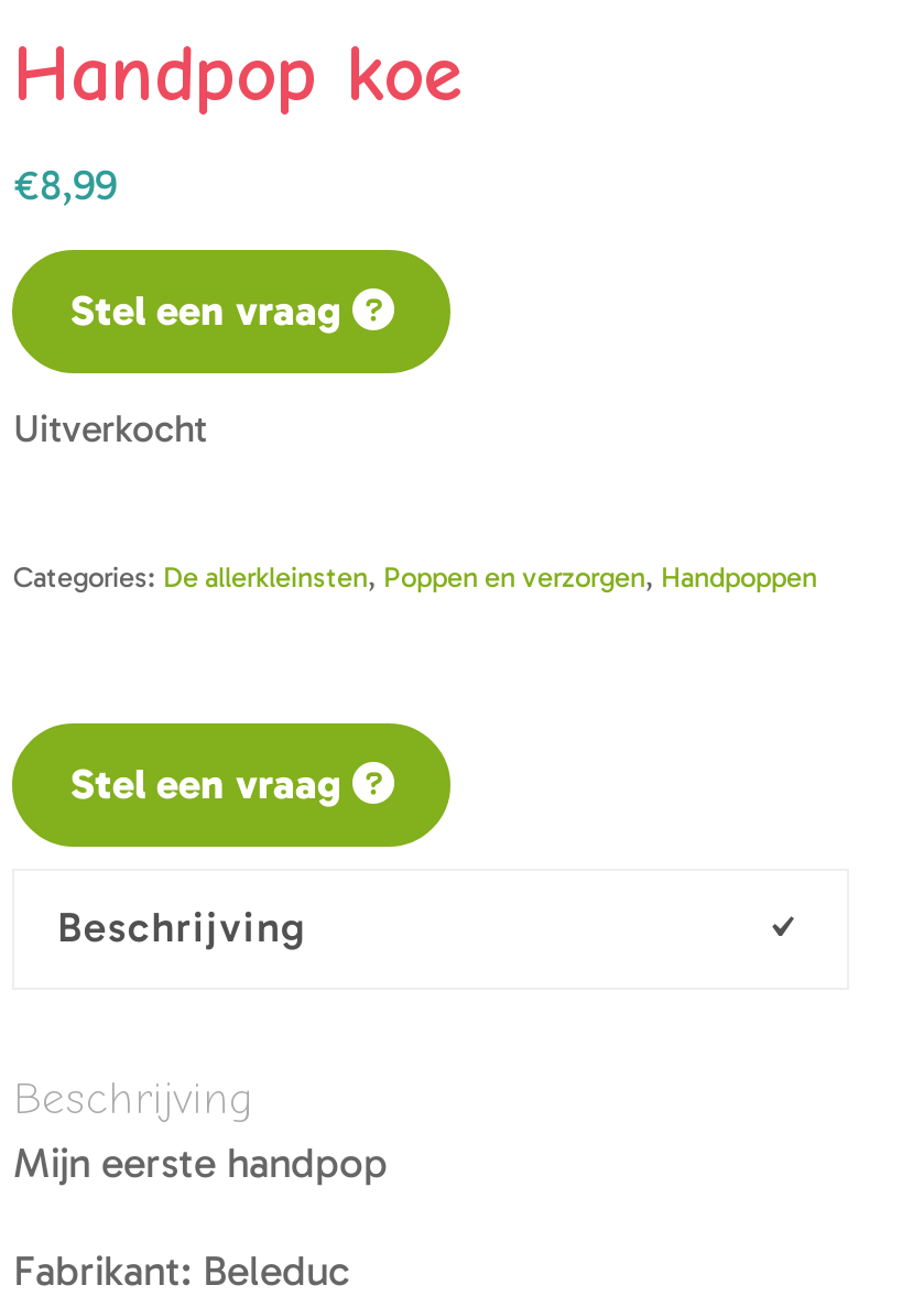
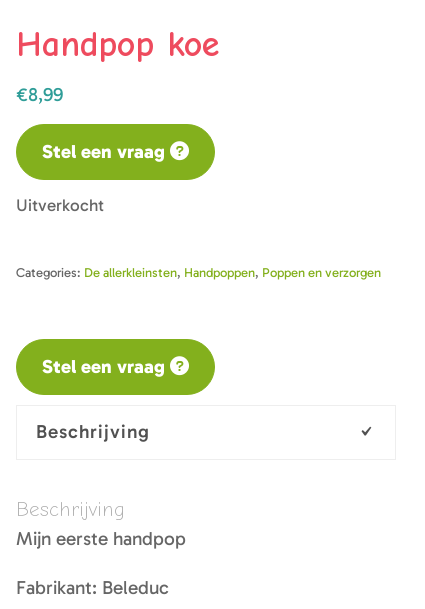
[13,560,817,593] Categories: De allerkleinsten, Poppen en verzorgen, Handpoppen -> [16,265,381,280] Categories: De allerkleinsten, Handpoppen, Poppen en verzorgen

